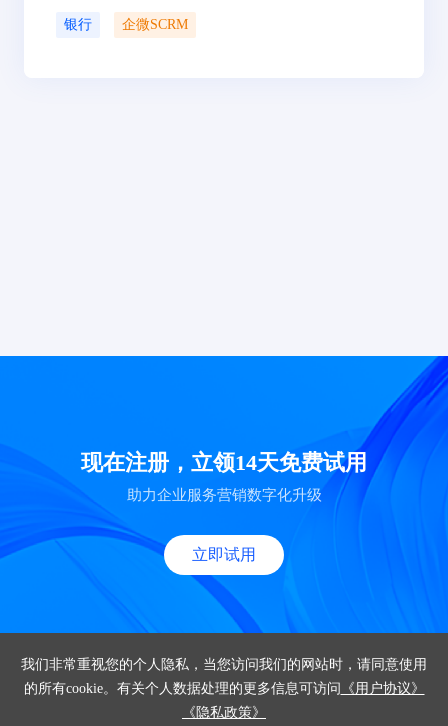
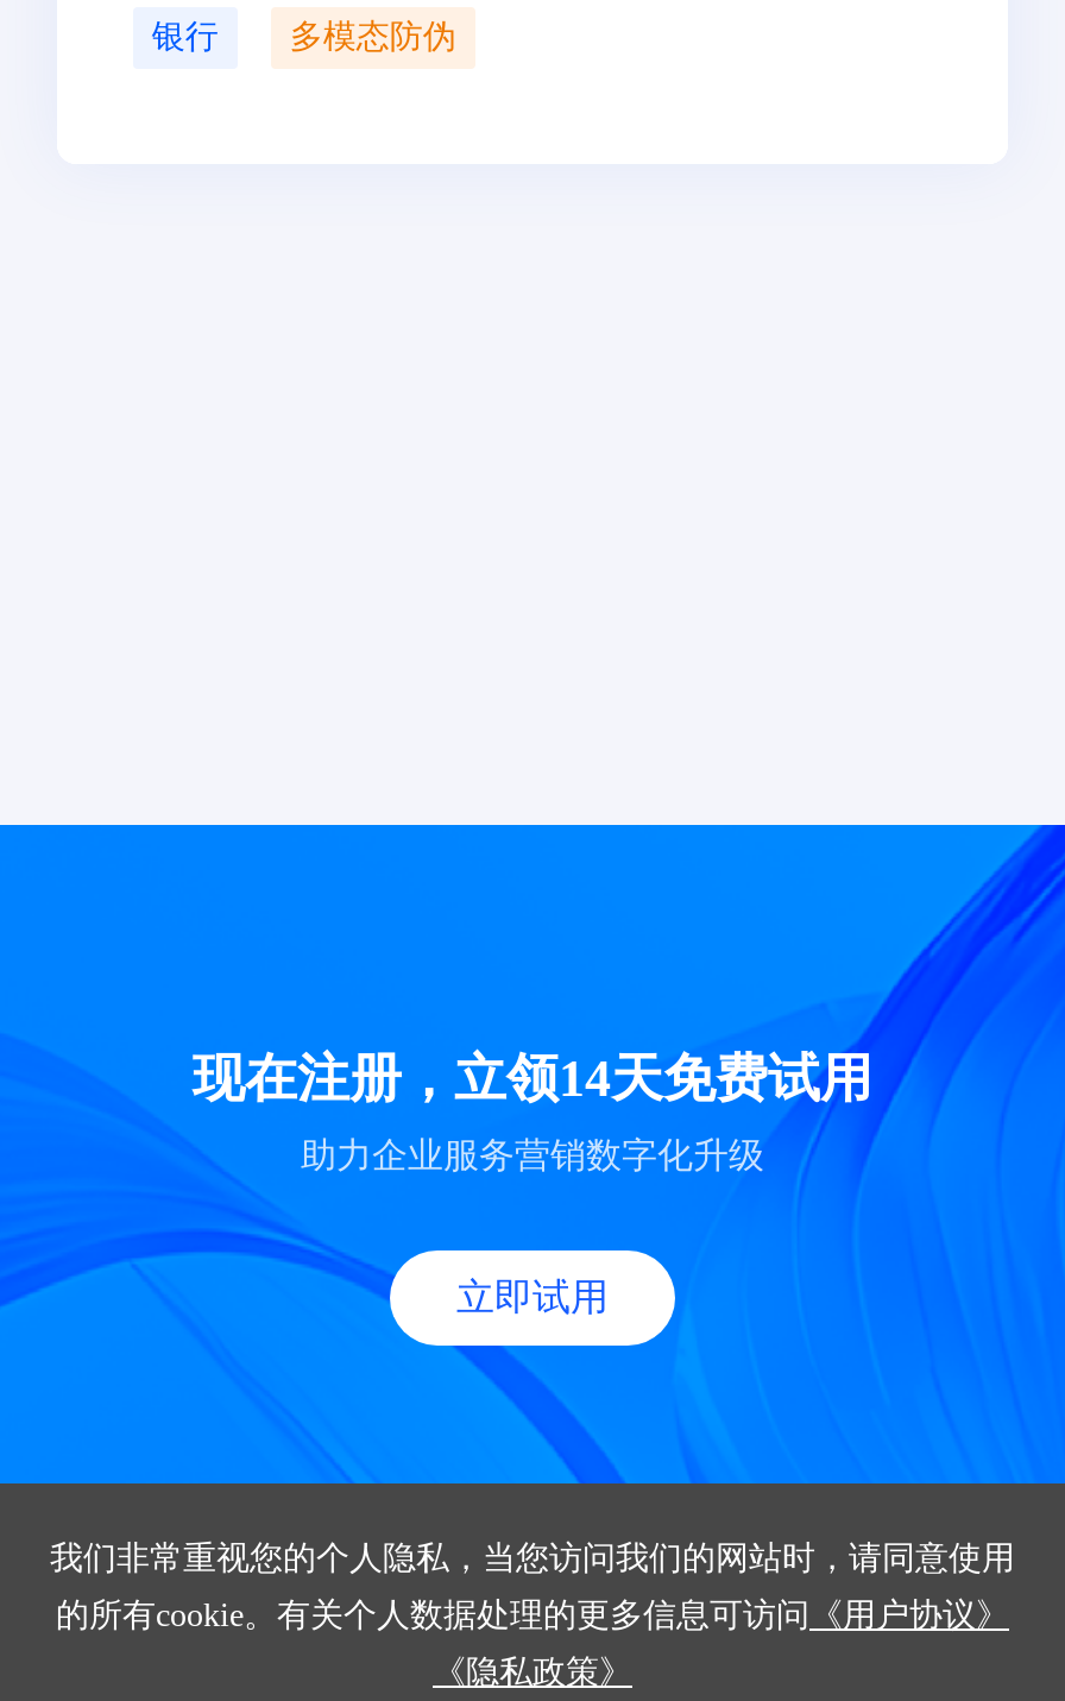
[122,17,188,32] 企微SCRM -> [290,19,456,55] 多模态防伪

